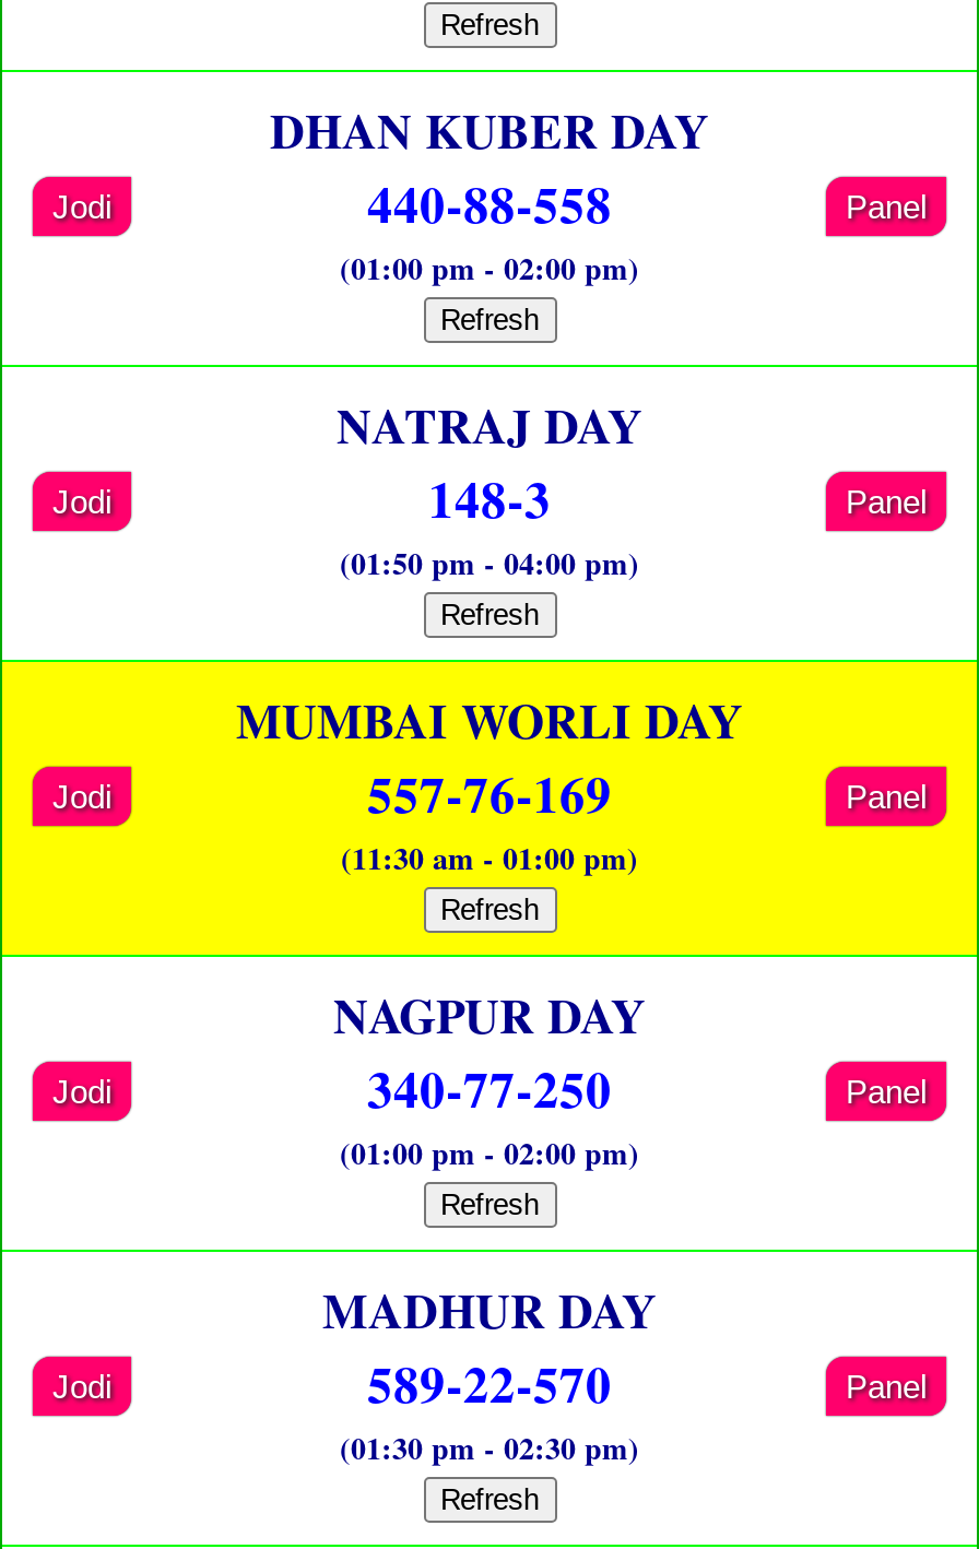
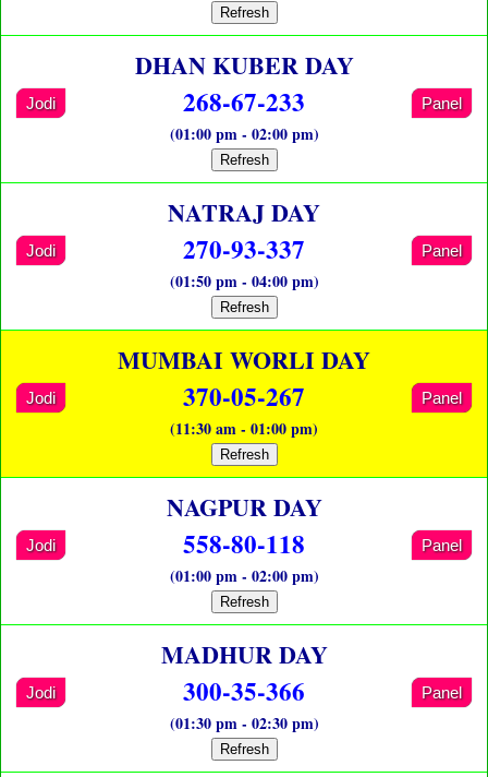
[367,166,612,240] 440-88-558 -> [183,83,305,120] 268-67-233
[428,461,551,535] 148-3 -> [183,230,305,267] 270-93-337
[367,755,612,830] 557-76-169 -> [183,377,305,414] 370-05-267
[367,1050,612,1125] 340-77-250 -> [183,525,305,562] 558-80-118
[367,1345,612,1420] 589-22-570 -> [183,672,305,709] 300-35-366

